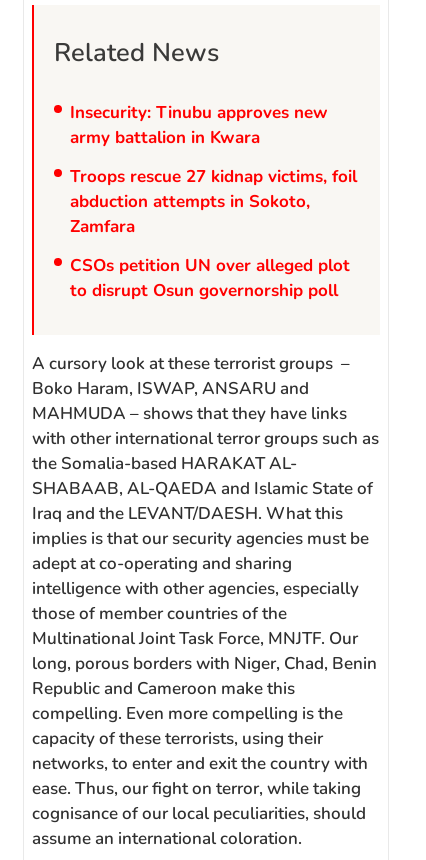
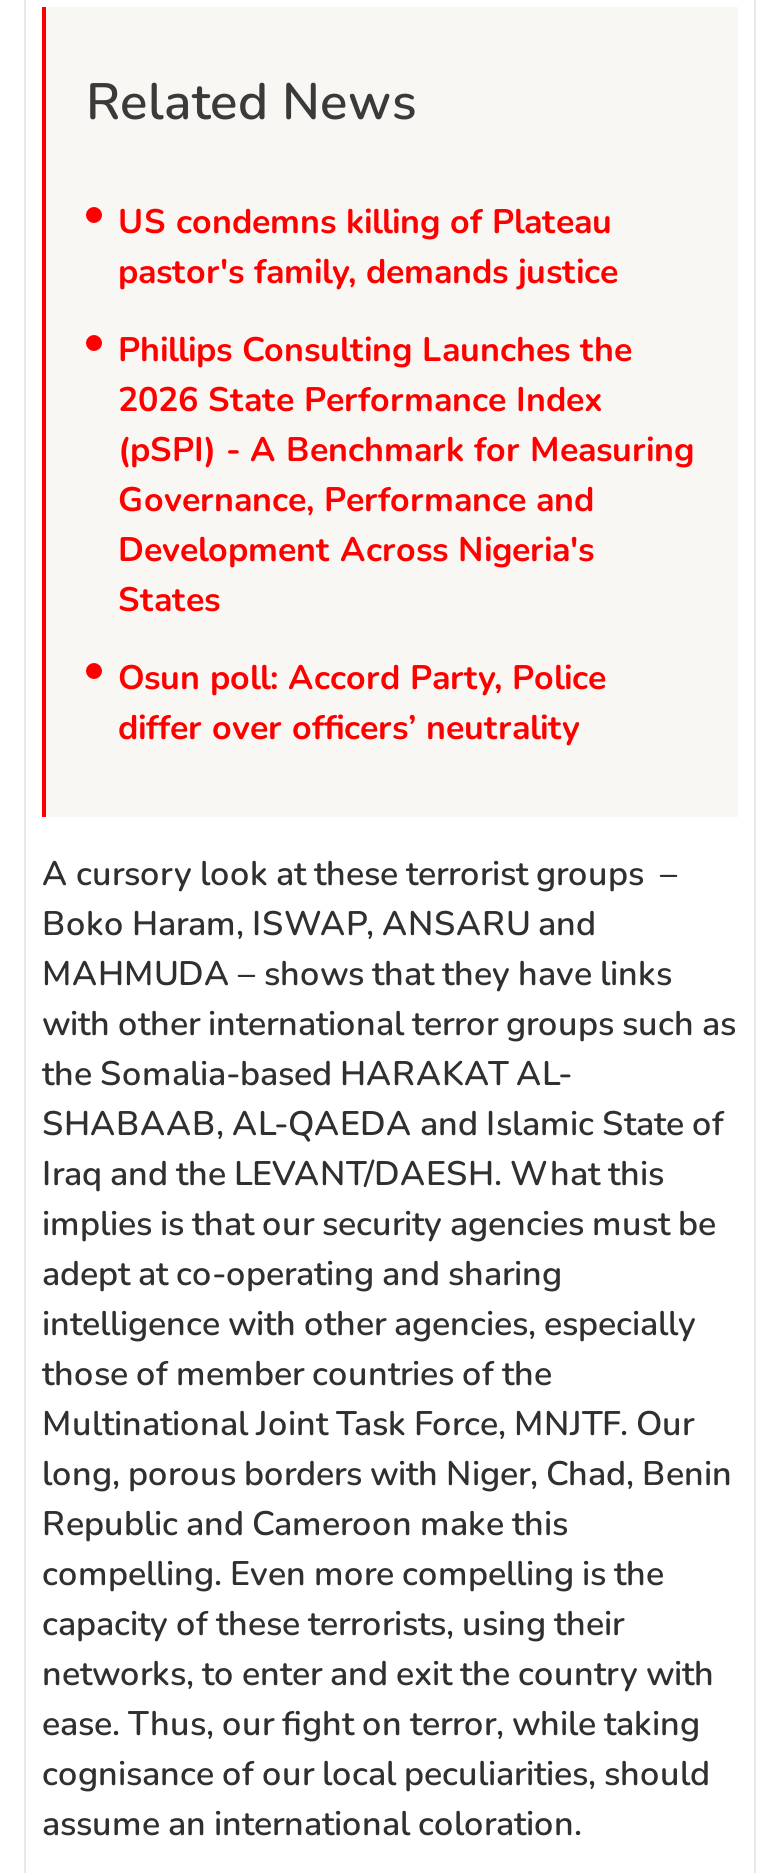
[70,101,328,149] Insecurity: Tinubu approves new | army battalion in Kwara -> [118,199,618,295] US condemns killing of Plateau | pastor's family, demands justice
[70,165,357,238] Troops rescue 27 kidnap victims, foil | abduction attempts in Sokoto, | Zamfara -> [118,327,694,623] Phillips Consulting Launches the | 2026 State Performance Index | (pSPI) - A Benchmark for Measuring | Governance, Performance and | Development Across Nigeria's | States
[70,254,350,302] CSOs petition UN over alleged plot | to disrupt Osun governorship poll -> [118,655,606,751] Osun poll: Accord Party, Police | differ over officers’ neutrality

